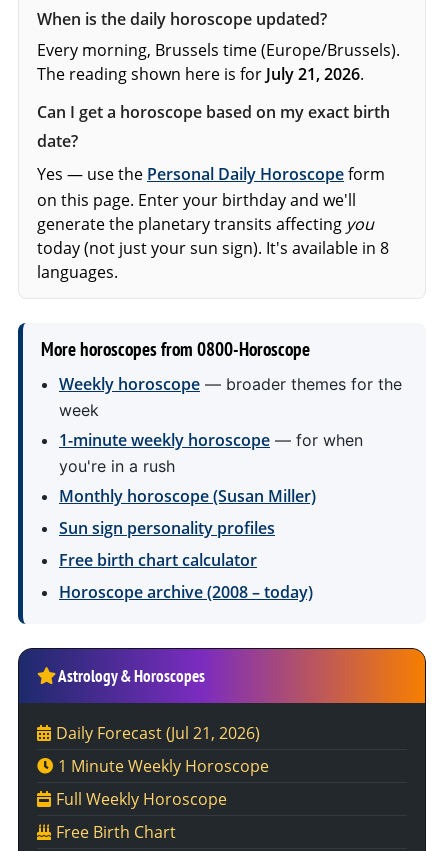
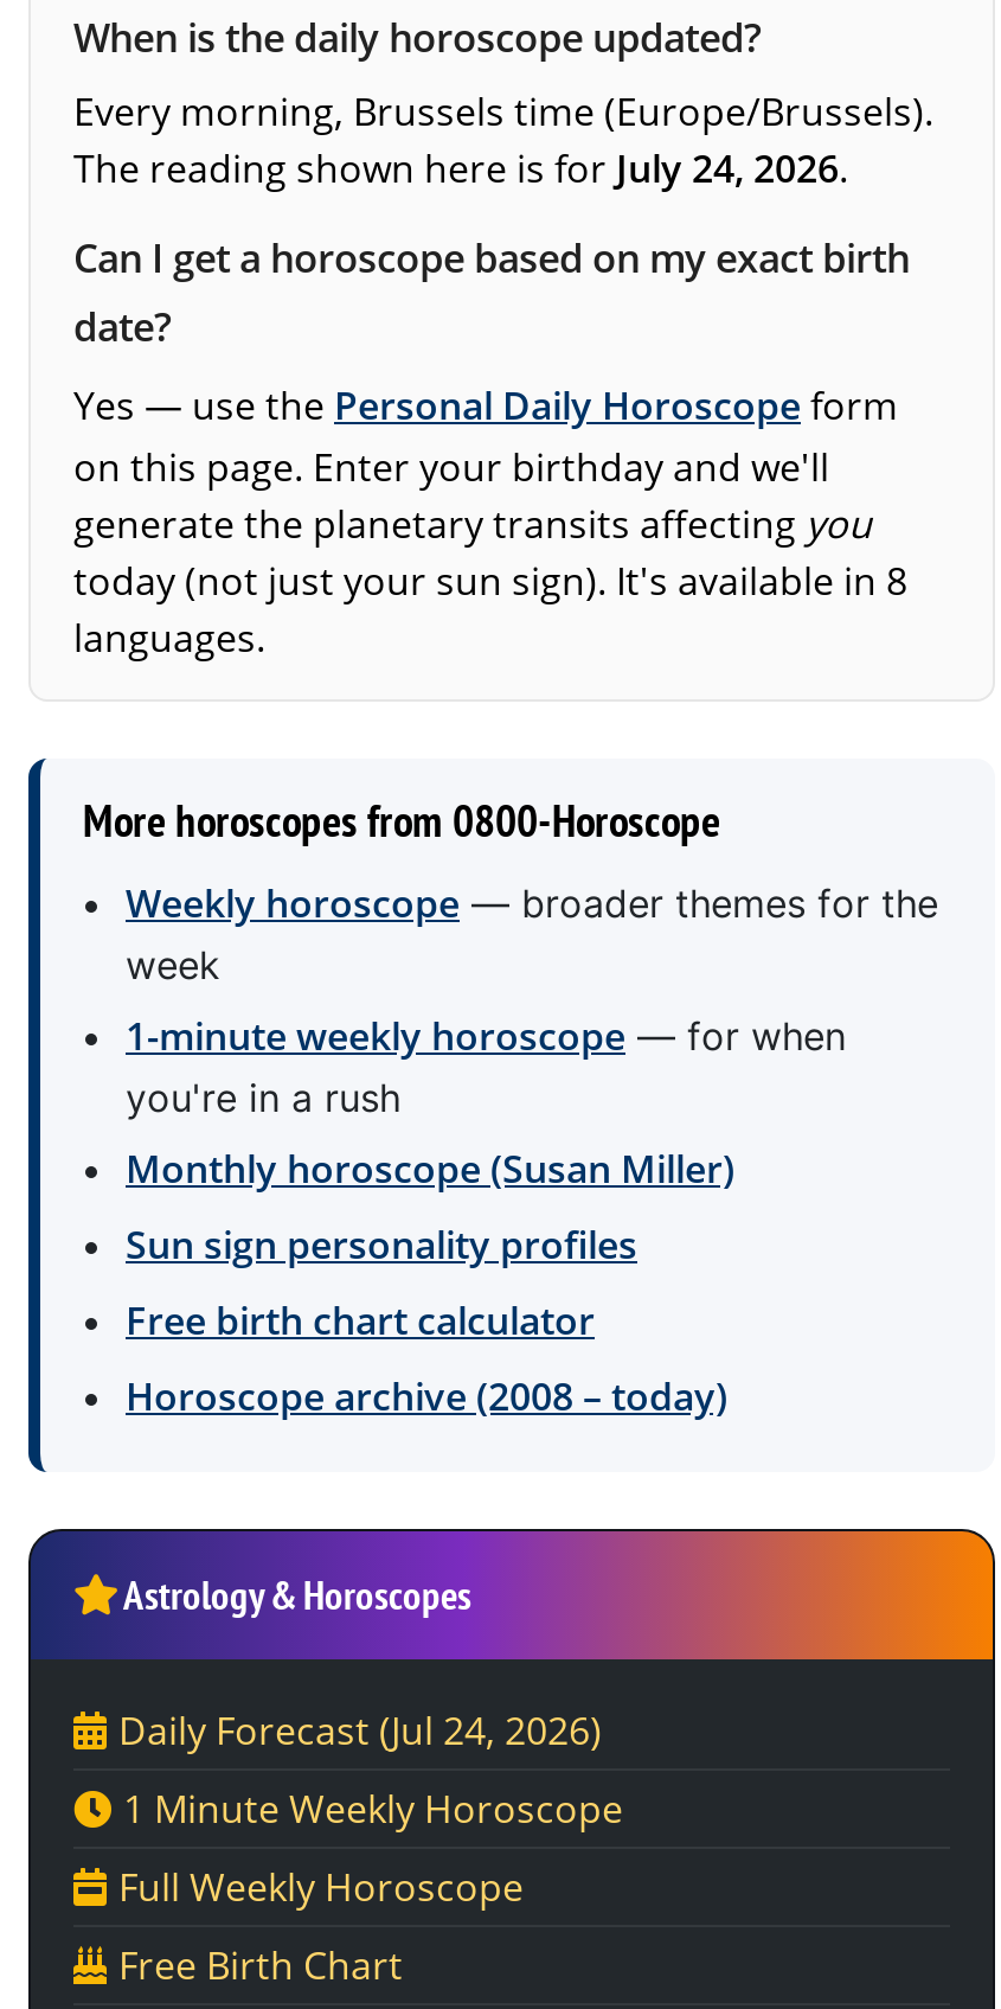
[37,63,364,85] The reading shown here is for July 21, 2026. -> [73,142,848,194] The reading shown here is for July 24, 2026.
[56,722,260,744] Daily Forecast (Jul 21, 2026) -> [118,1704,602,1757] Daily Forecast (Jul 24, 2026)

